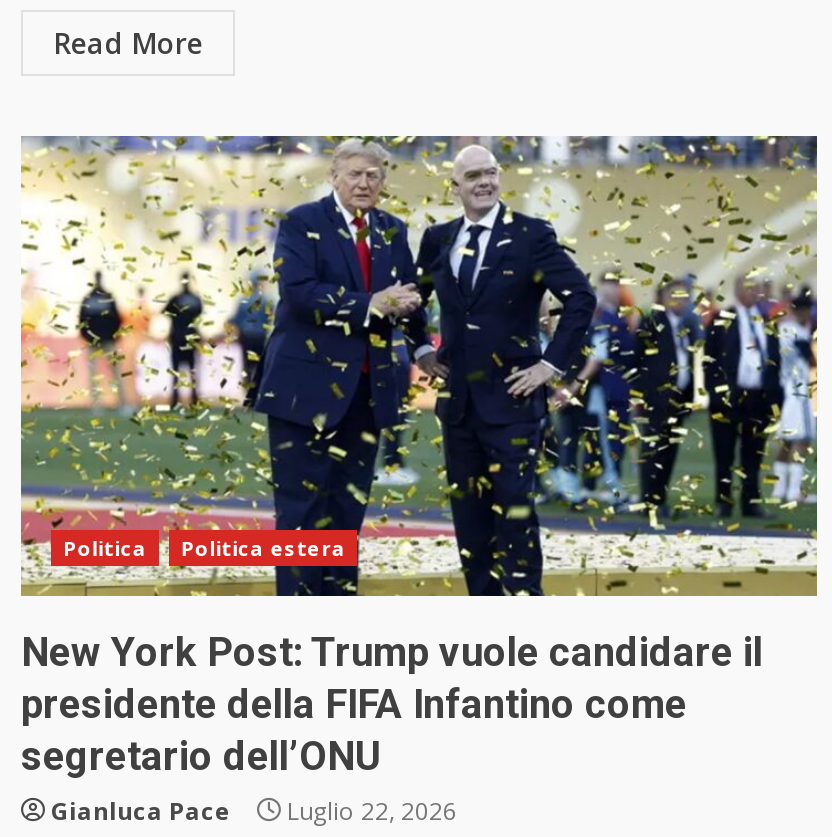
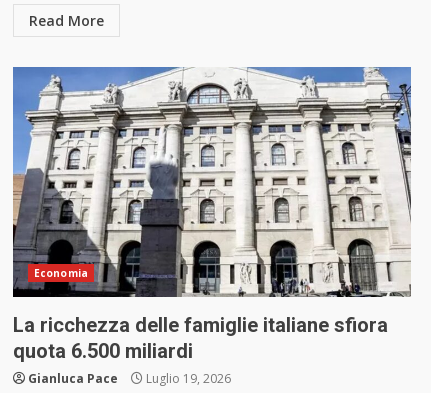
[19,134,819,598] [image] | Politica | Politica estera -> [12,66,412,297] [image] | Economia
[21,628,763,780] New York Post: Trump vuole candidare il | presidente della FIFA Infantino come | segretario dell’ONU -> [13,313,388,363] La ricchezza delle famiglie italiane sfiora | quota 6.500 miliardi
[51,794,457,828] Gianluca Pace Luglio 22, 2026 -> [28,370,231,387] Gianluca Pace Luglio 19, 2026

